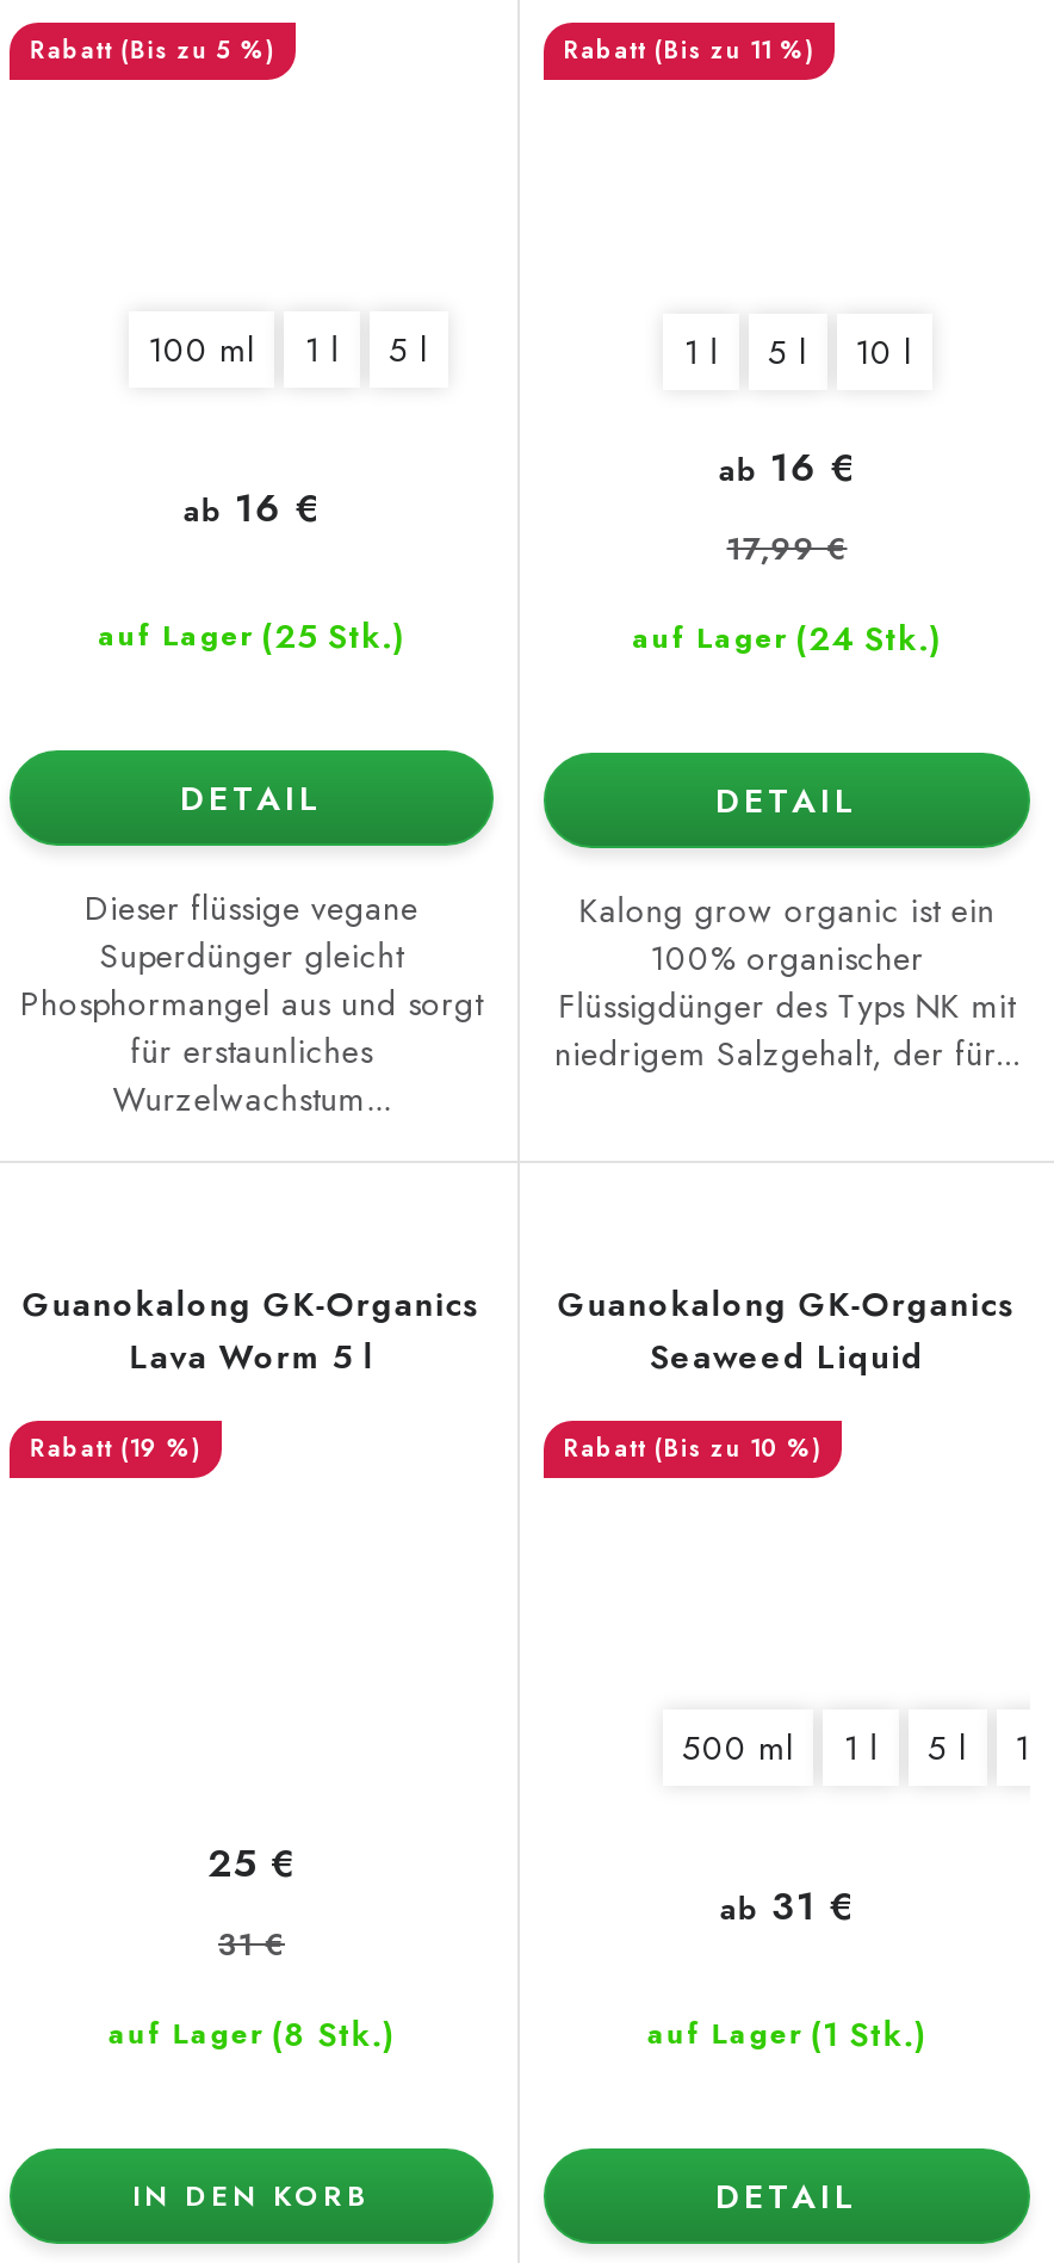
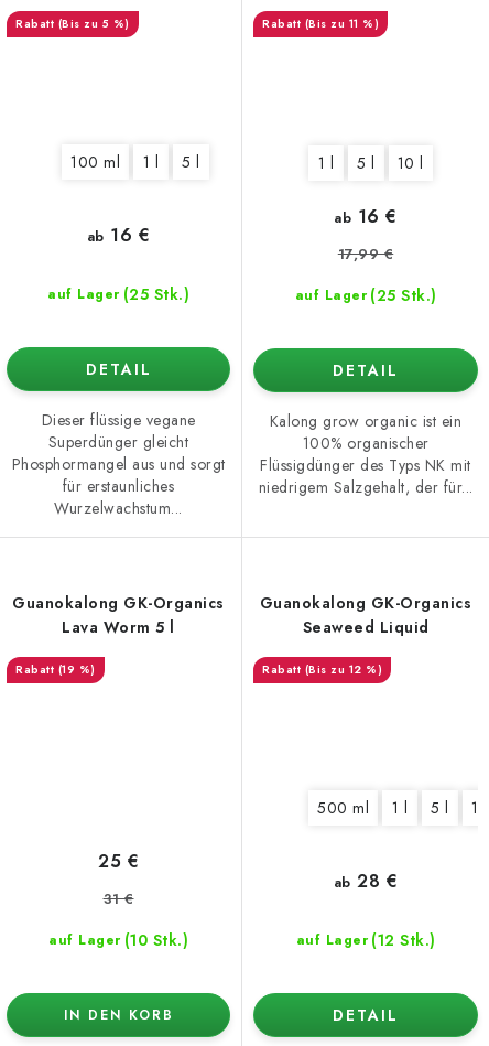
[632,614,942,662] auf Lager (24 Stk.) -> [295,284,437,306] auf Lager (25 Stk.)
[655,1430,823,1466] (Bis zu 10 %) -> [305,661,382,678] (Bis zu 12 %)
[720,1879,854,1934] ab 31 € -> [333,868,398,894] ab 28 €
[108,2009,395,2057] auf Lager (8 Stk.) -> [48,929,188,951] auf Lager (10 Stk.)
[647,2011,927,2059] auf Lager (1 Stk.) -> [296,930,436,952] auf Lager (12 Stk.)

